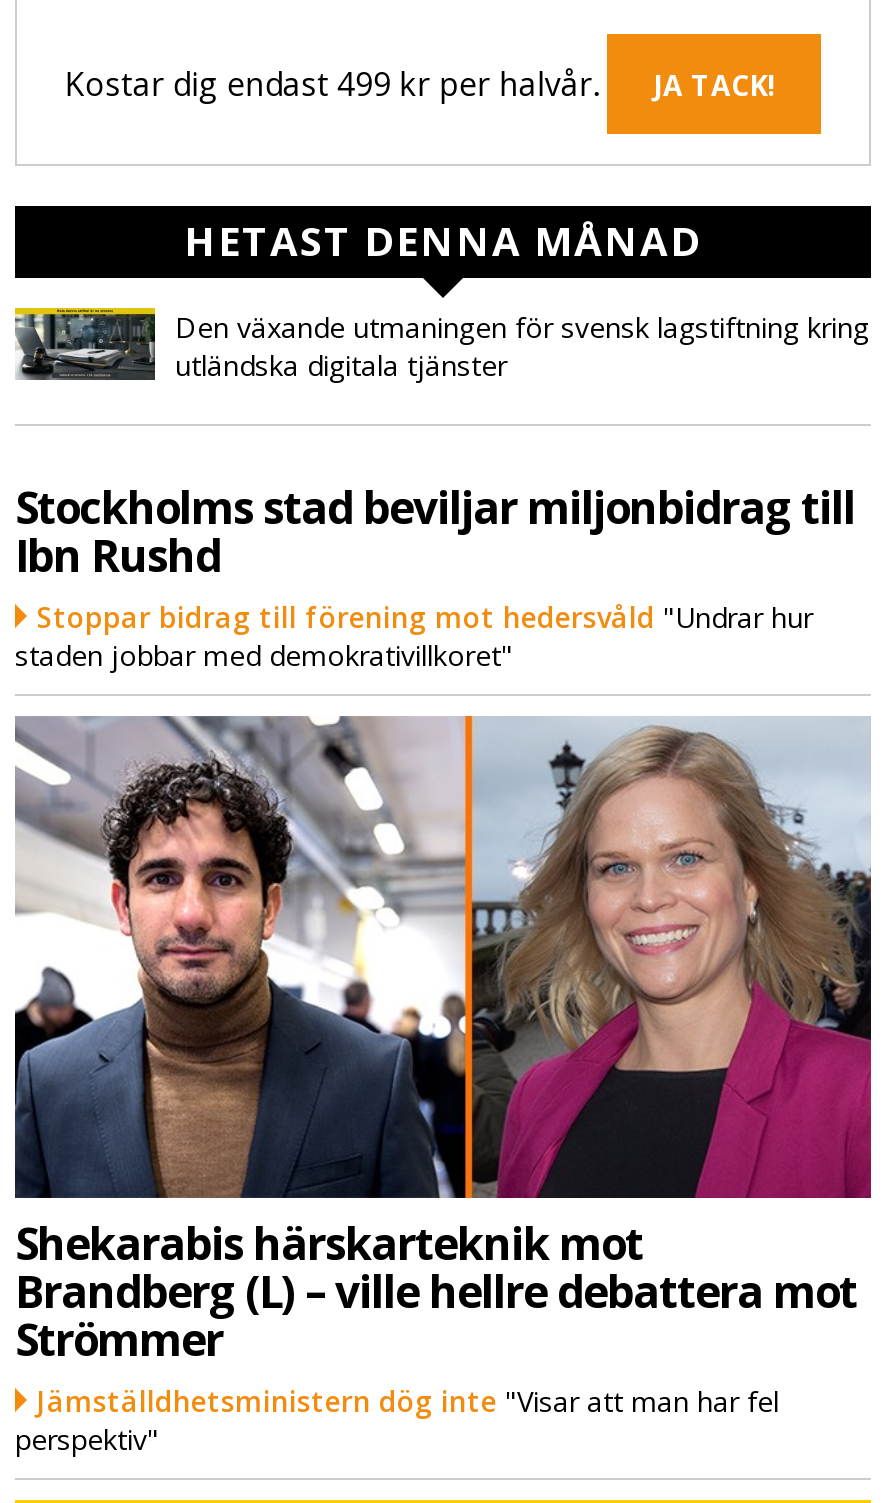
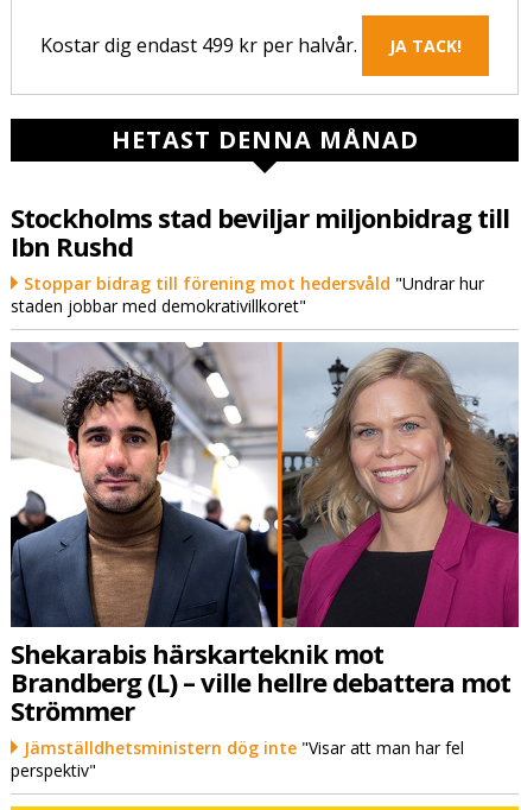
[13,306,869,385] [image] | Den växande utmaningen för svensk lagstiftning kring | utländska digitala tjänster -> none

